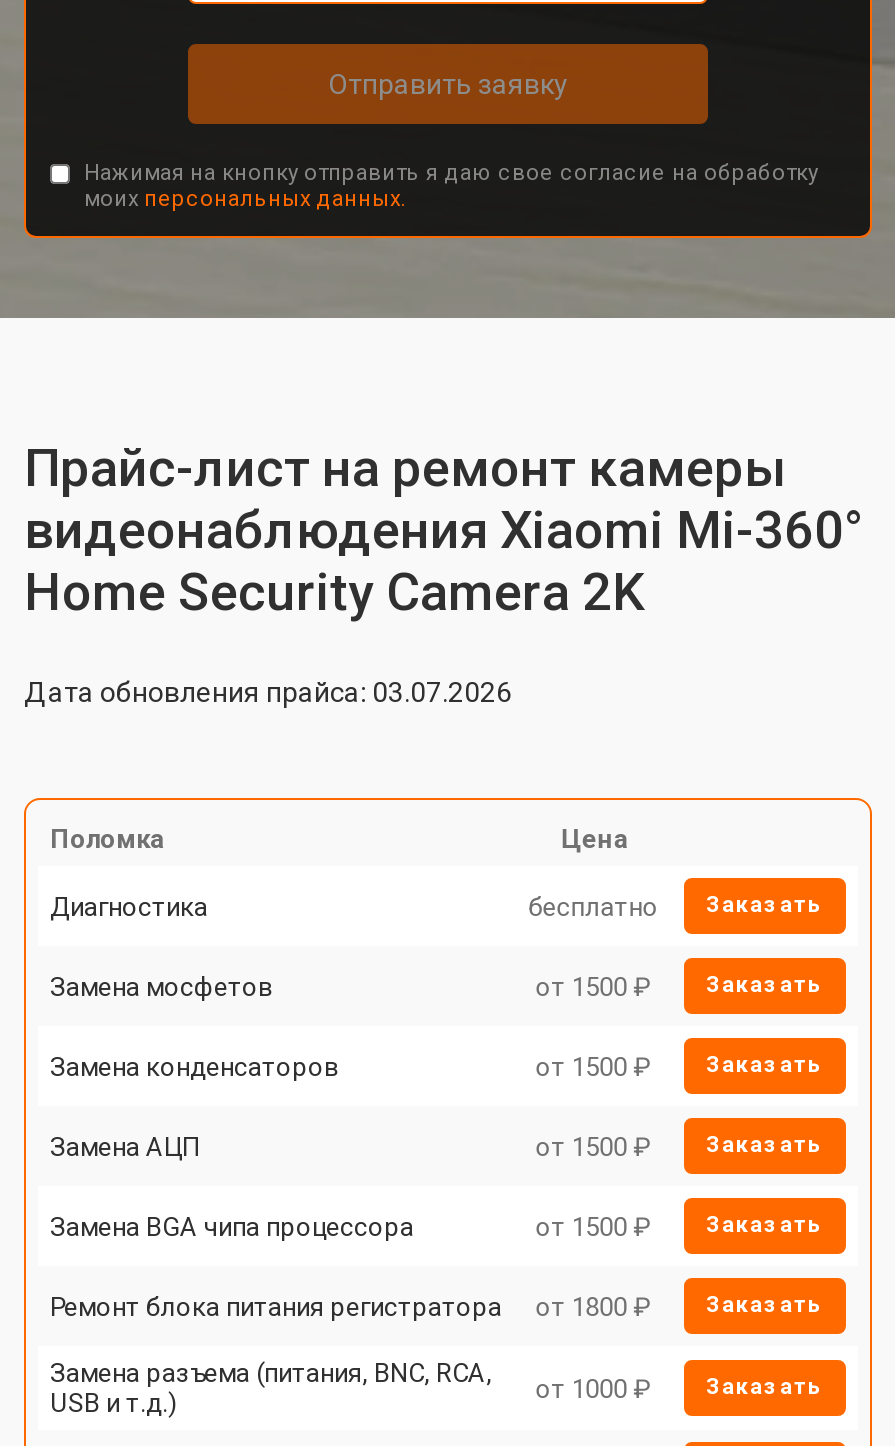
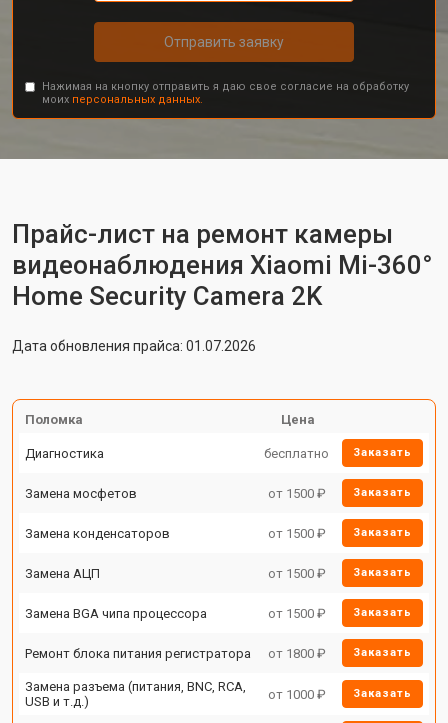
[24,676,512,708] Дата обновления прайса: 03.07.2026 -> [12,338,256,354] Дата обновления прайса: 01.07.2026

